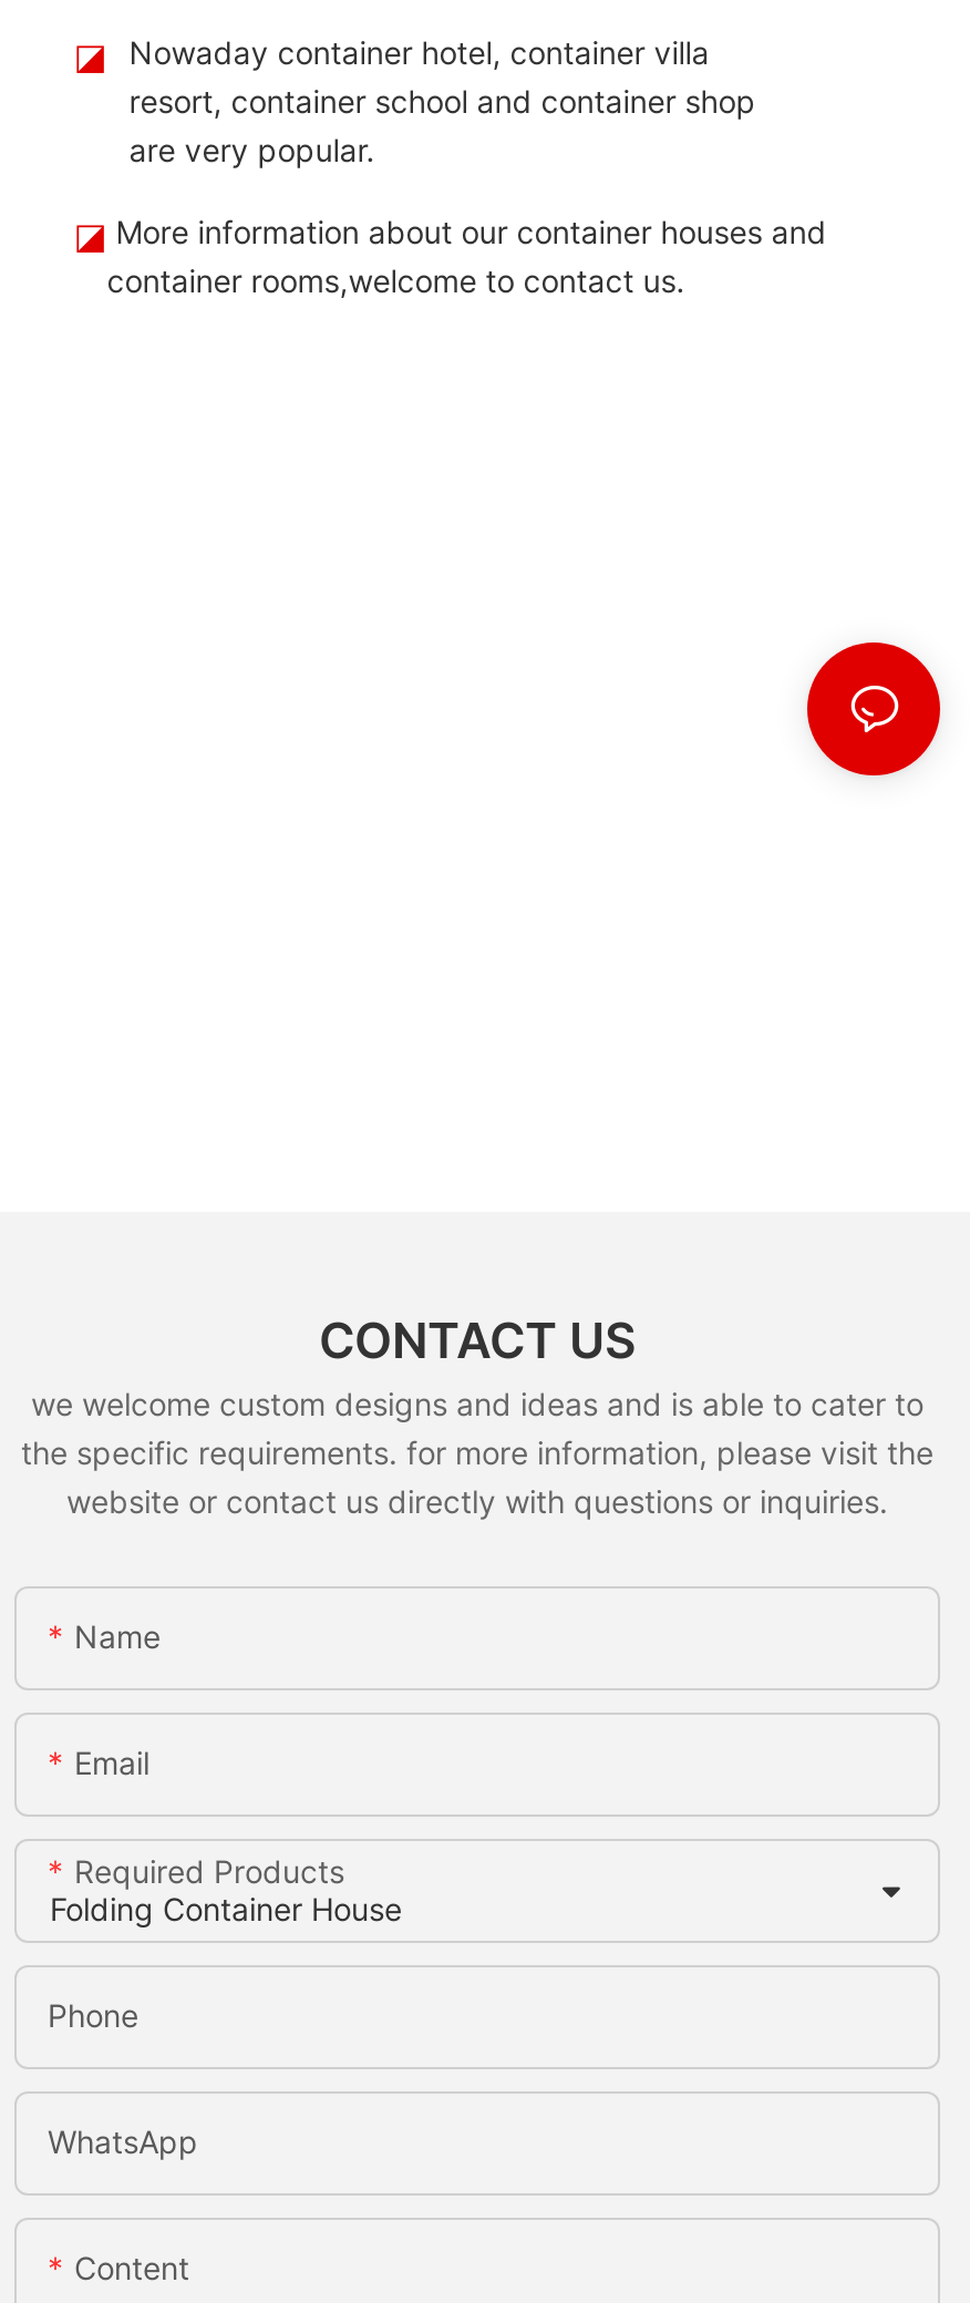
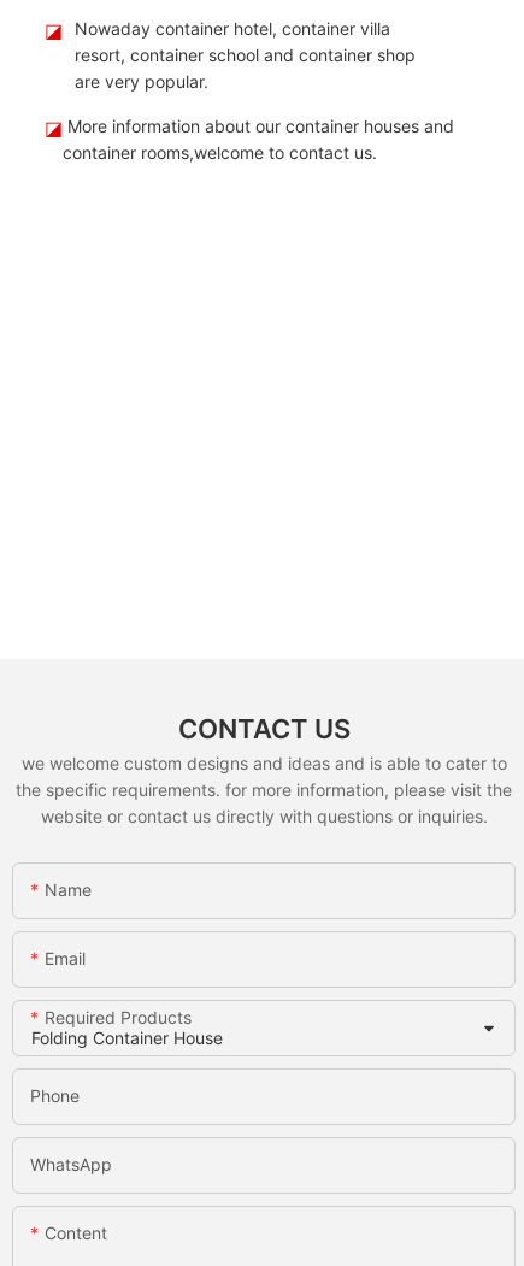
[803,638,945,780] [image] -> none

